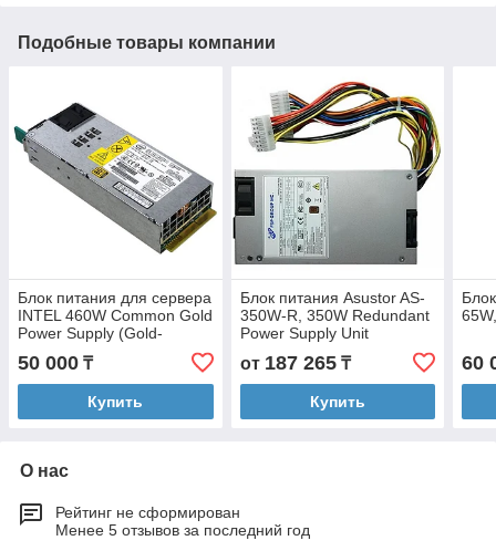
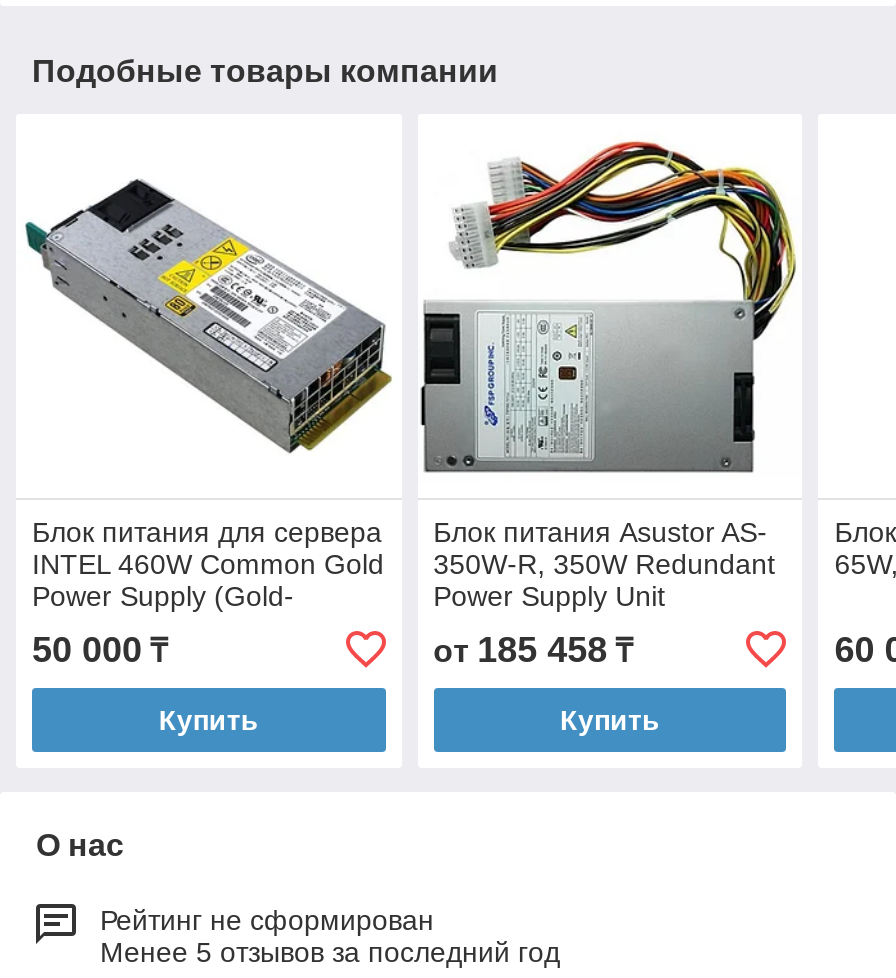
[240,352,351,374] от 187 265 ₸ -> [433,631,633,671] от 185 458 ₸

